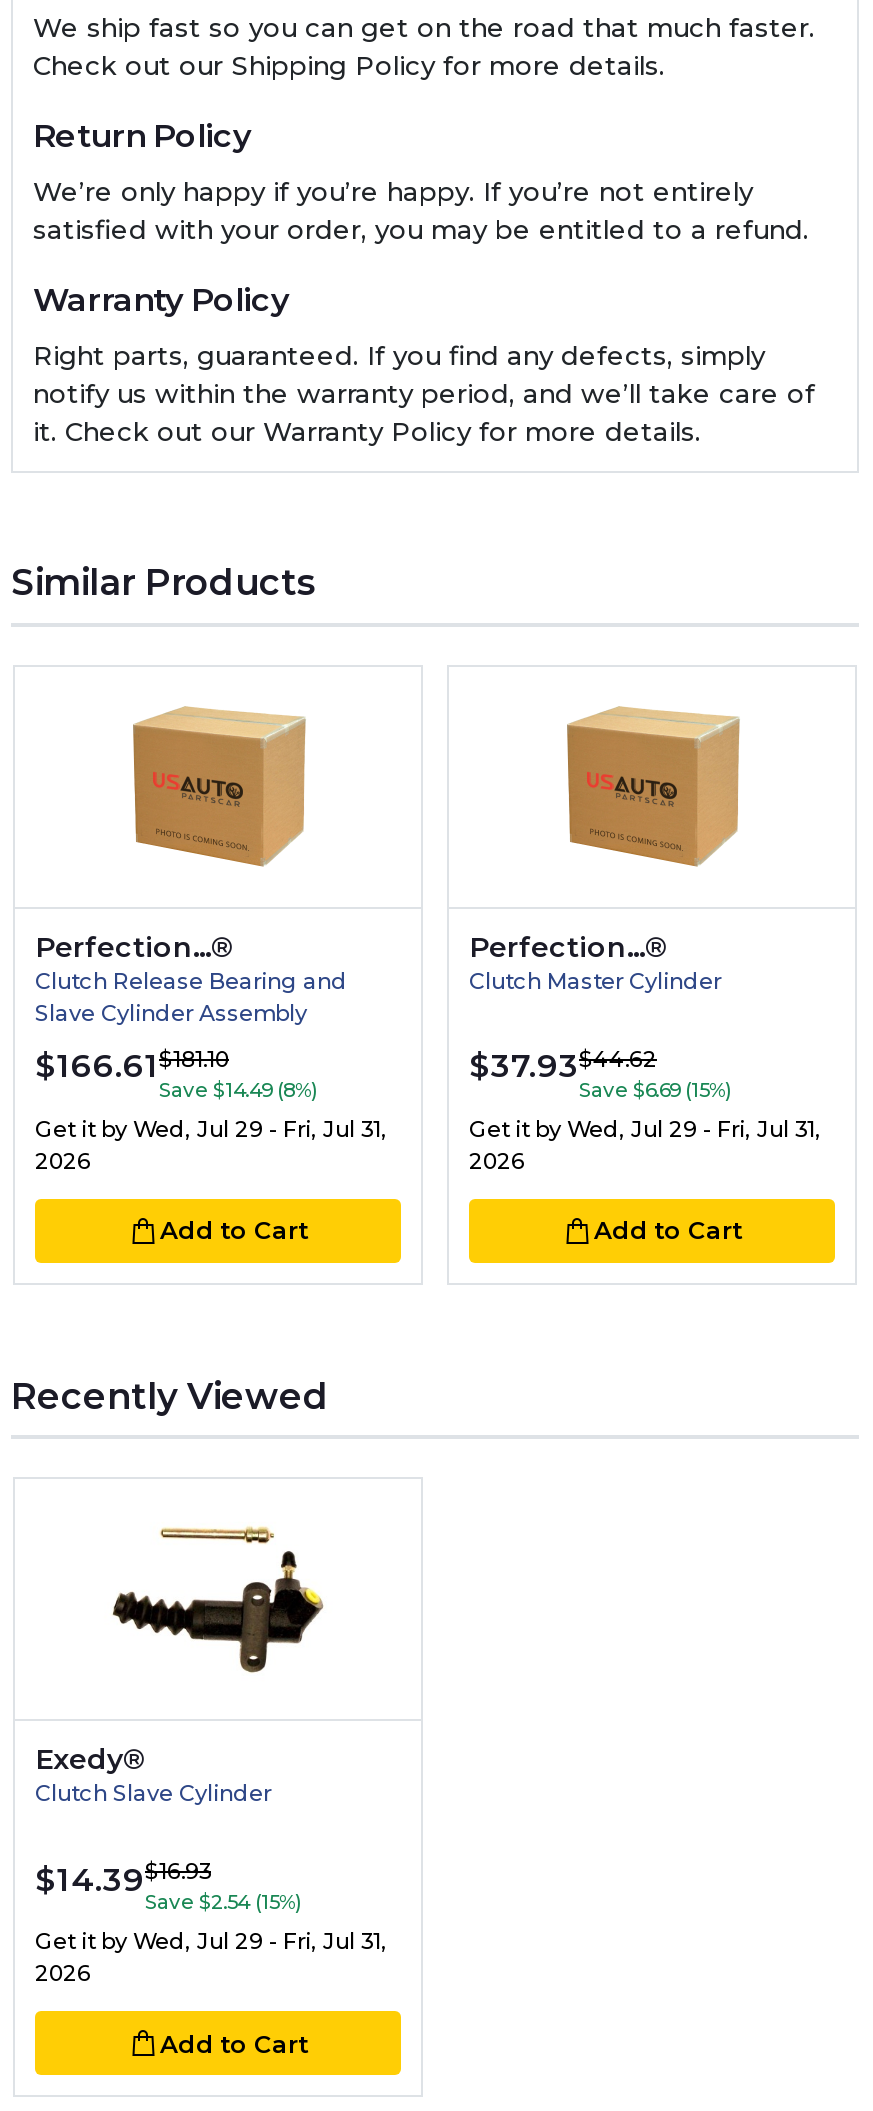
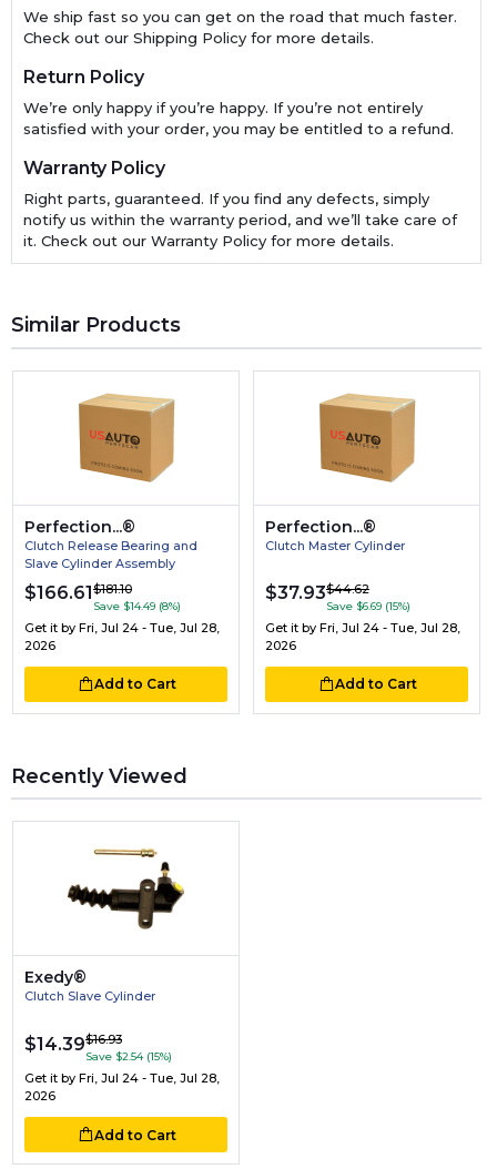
[35,1114,387,1142] Get it by Wed, Jul 29 - Fri, Jul 31, -> [24,619,220,635] Get it by Fri, Jul 24 - Tue, Jul 28,
[469,1114,821,1142] Get it by Wed, Jul 29 - Fri, Jul 31, -> [265,619,460,635] Get it by Fri, Jul 24 - Tue, Jul 28,
[35,1927,387,1955] Get it by Wed, Jul 29 - Fri, Jul 31, -> [24,1070,220,1086] Get it by Fri, Jul 24 - Tue, Jul 28,

